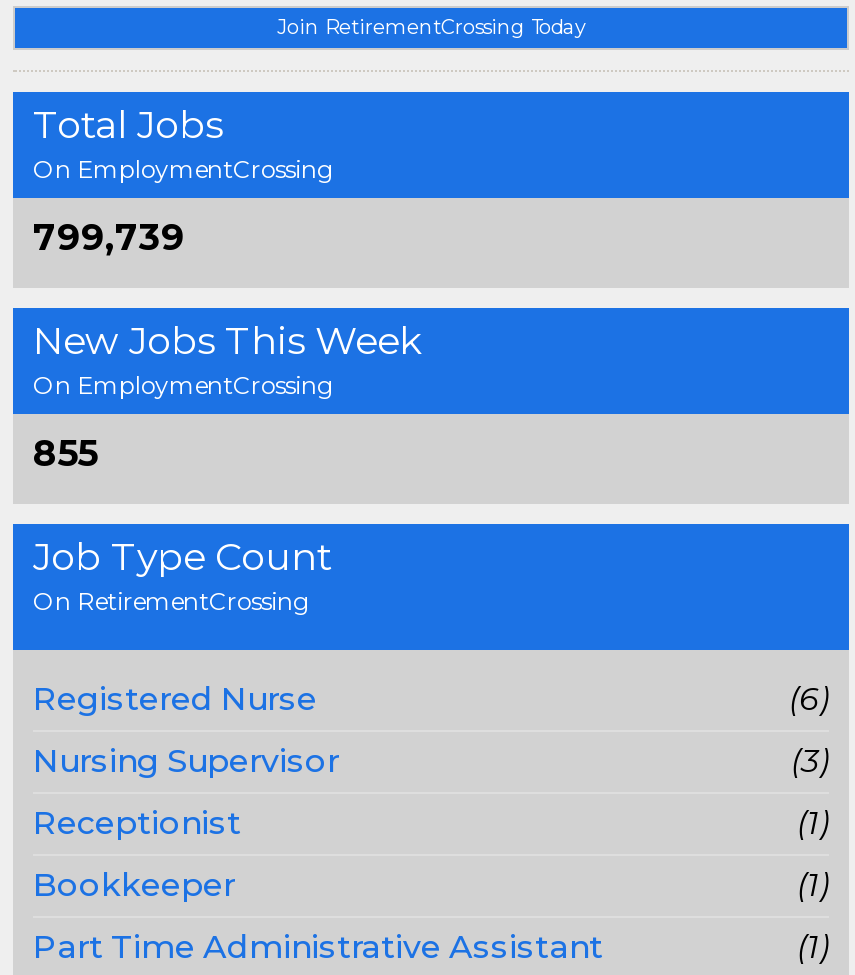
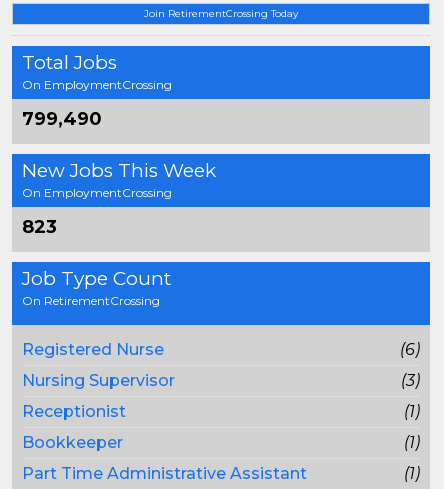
[33,216,185,260] 799,739 -> [22,108,102,130] 799,490
[33,432,97,476] 855 -> [22,216,57,238] 823

